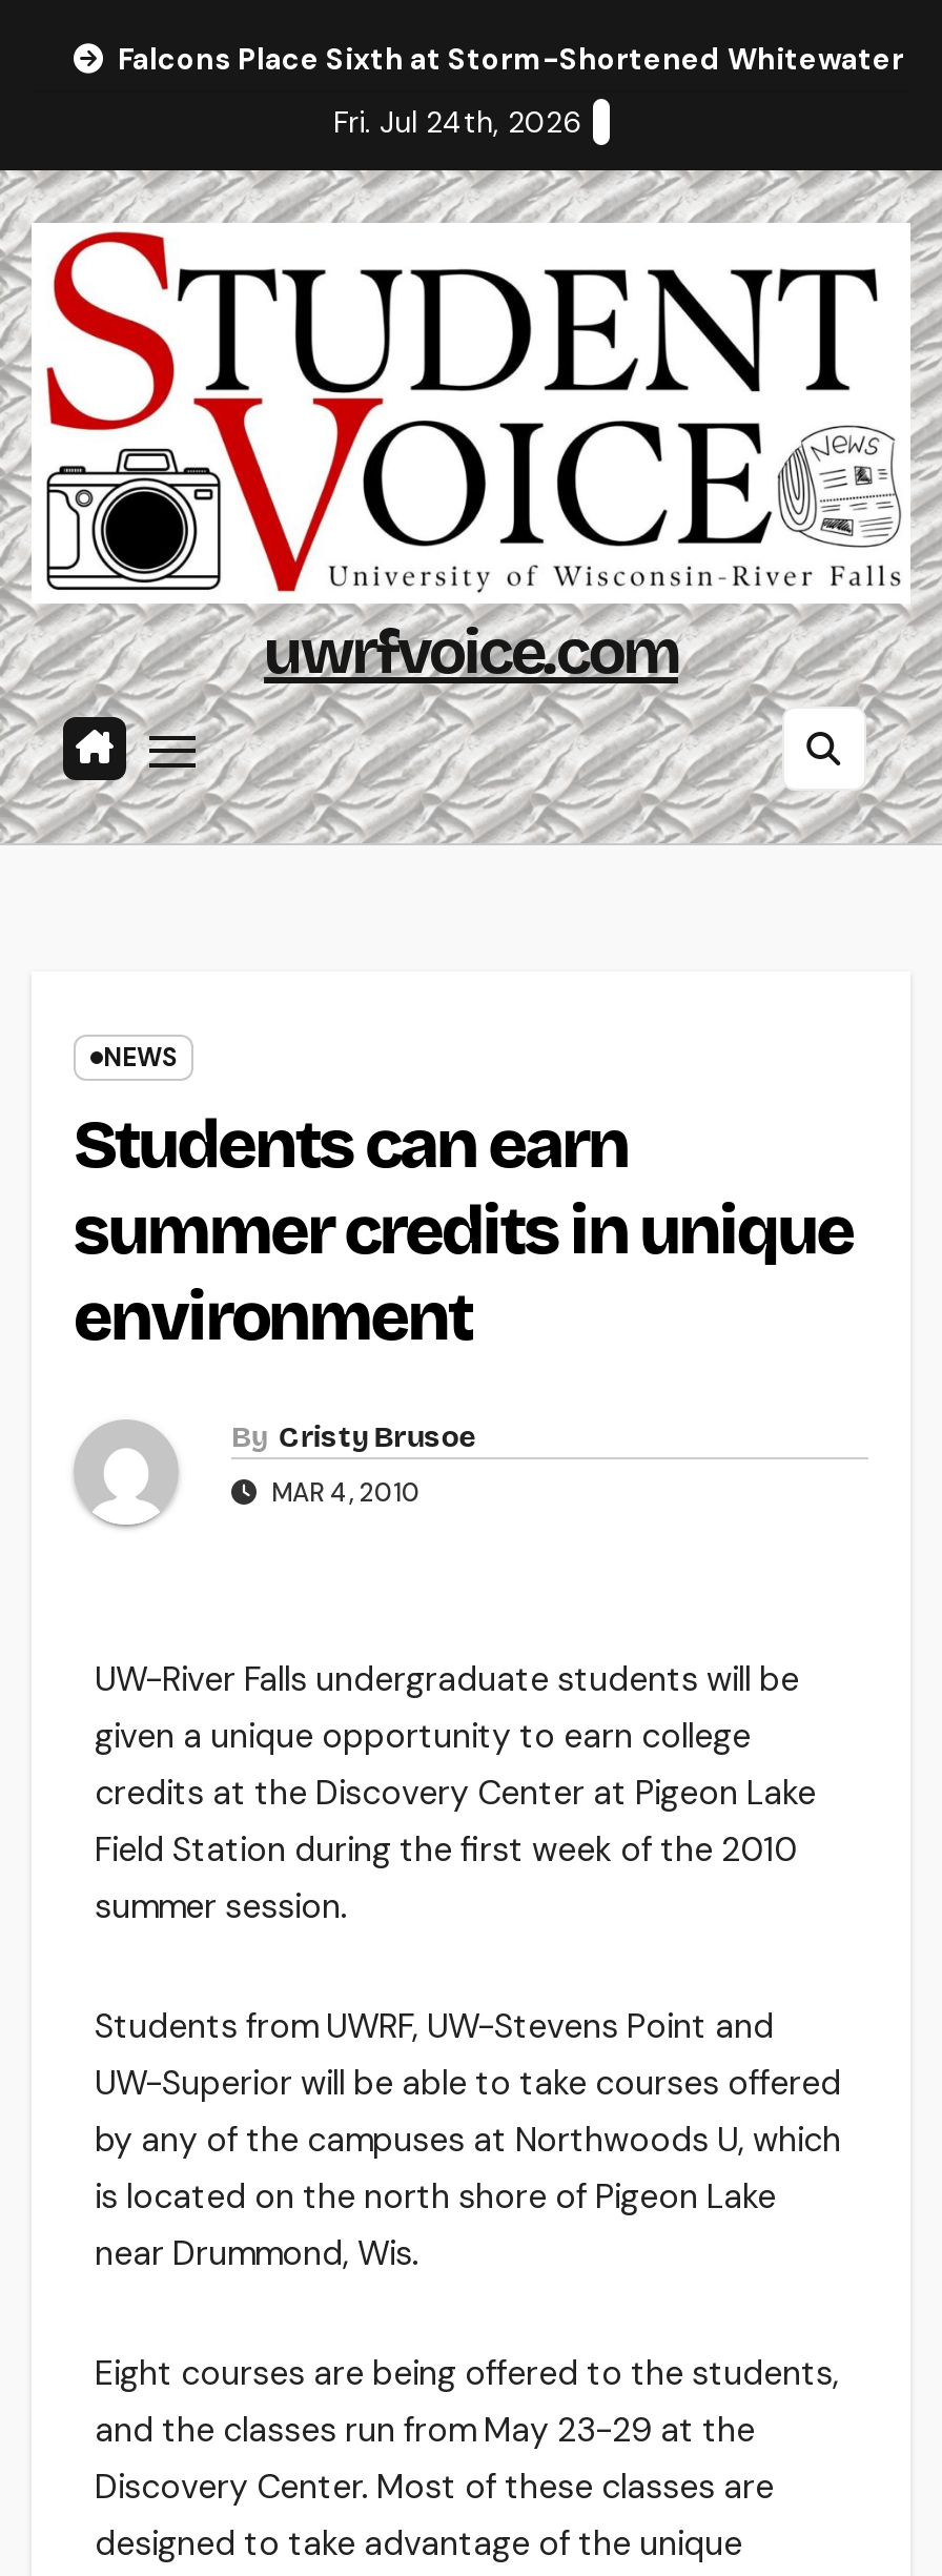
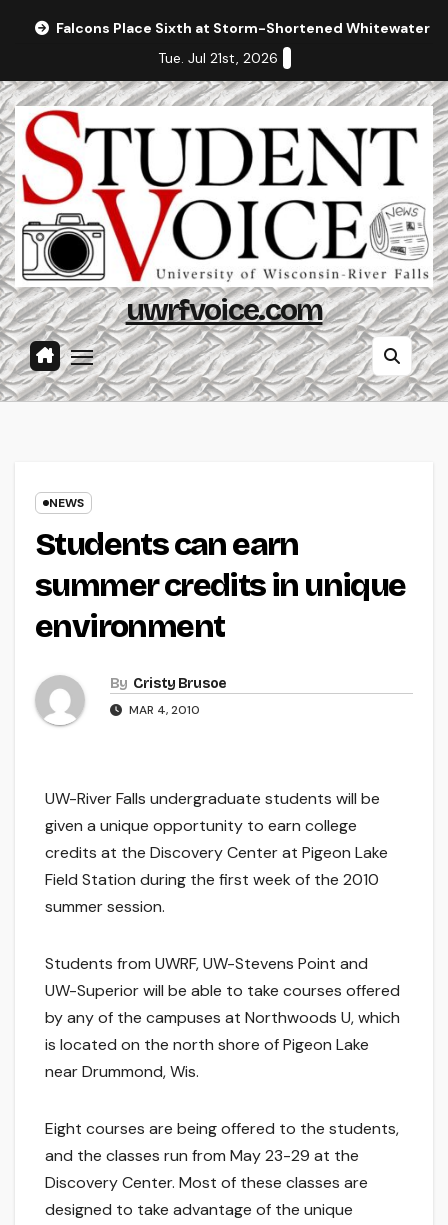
[333,103,581,141] Fri. Jul 24th, 2026 -> [157,49,277,67] Tue. Jul 21st, 2026

